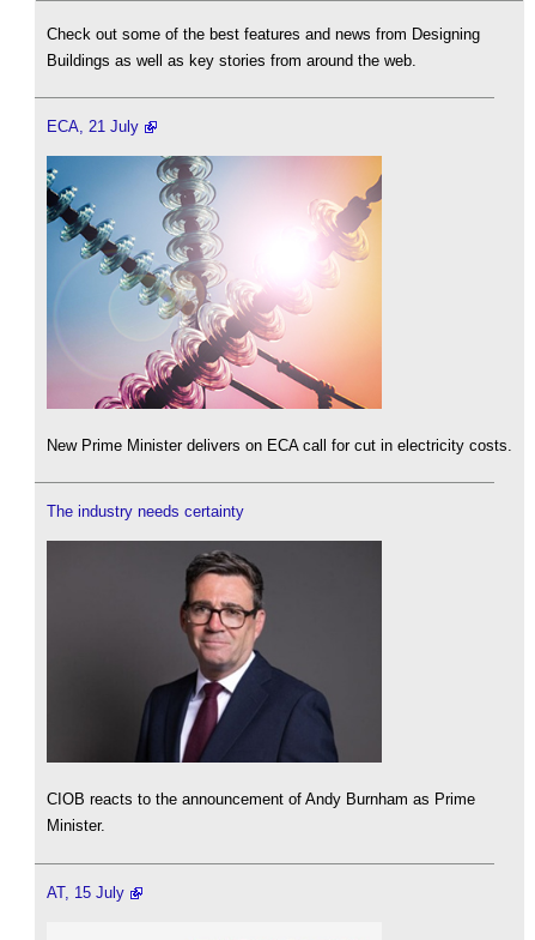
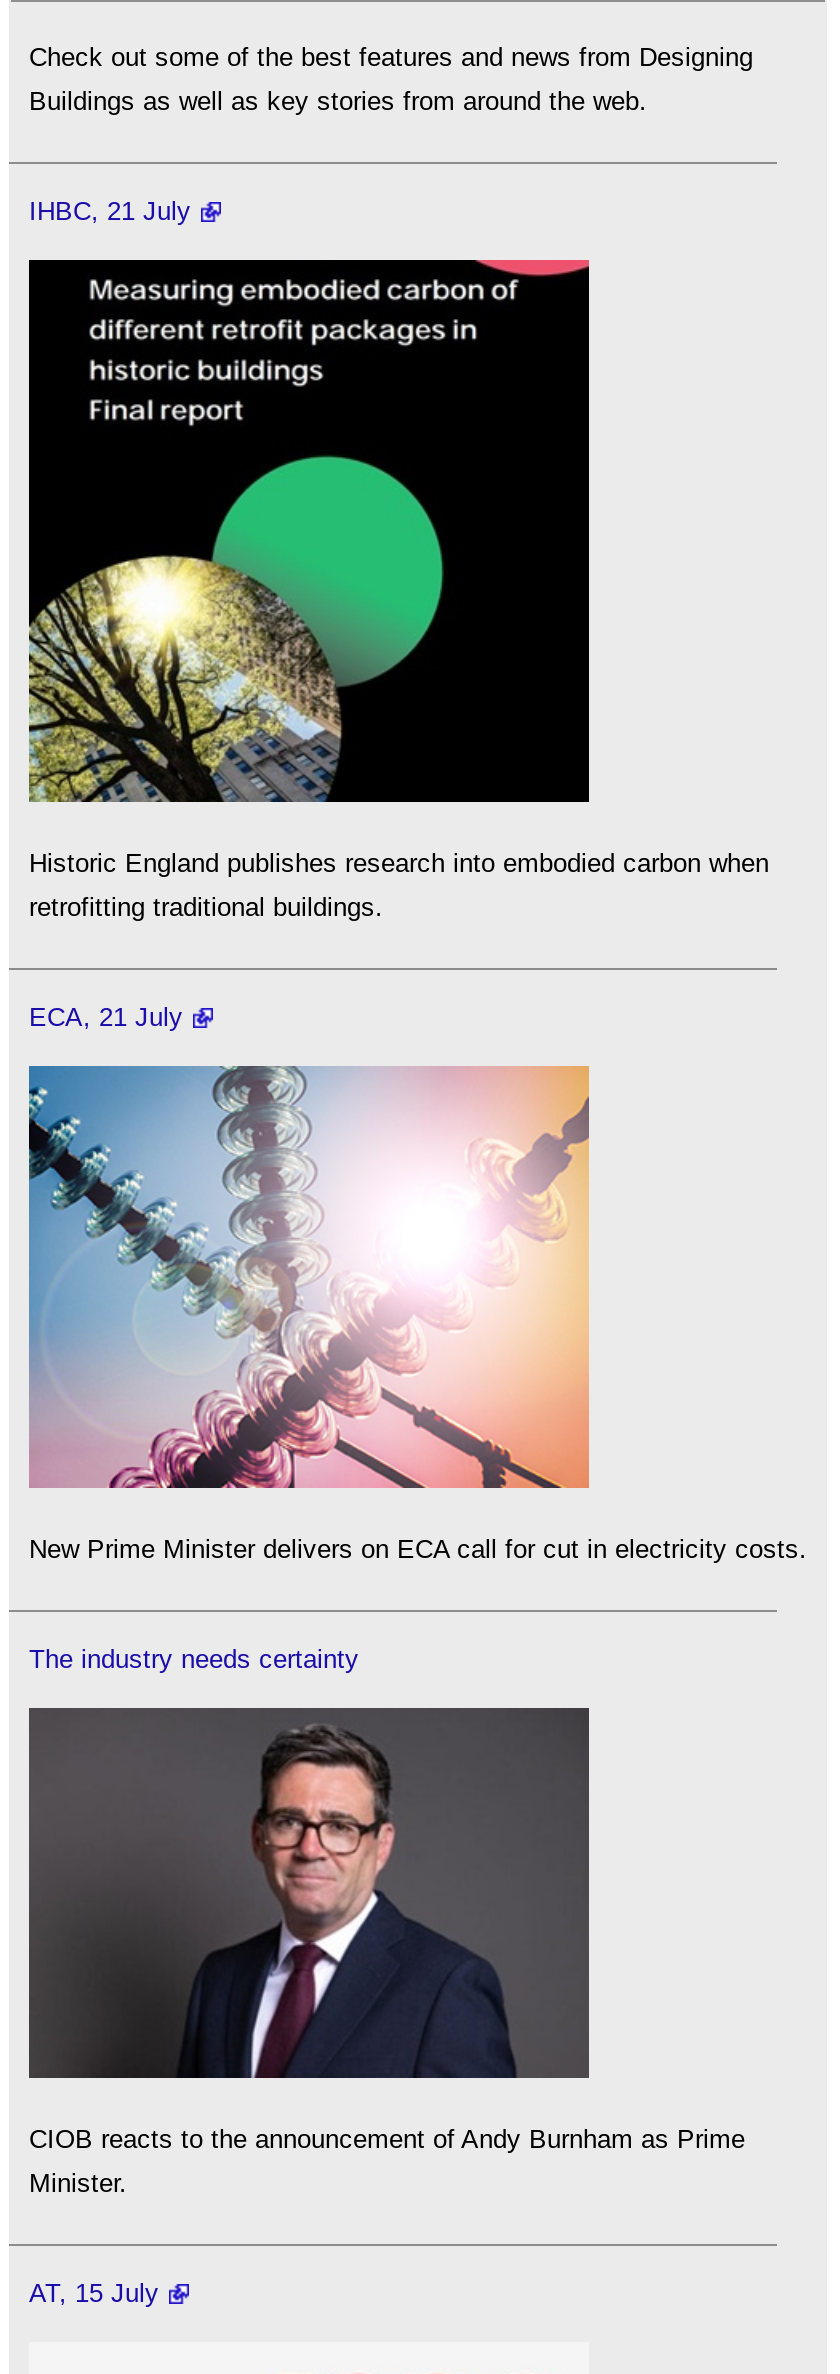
none -> [27,258,769,921] [image] | Historic England publishes research into embodied carbon when | retrofitting traditional buildings.
none -> [29,197,191,227] IHBC, 21 July

